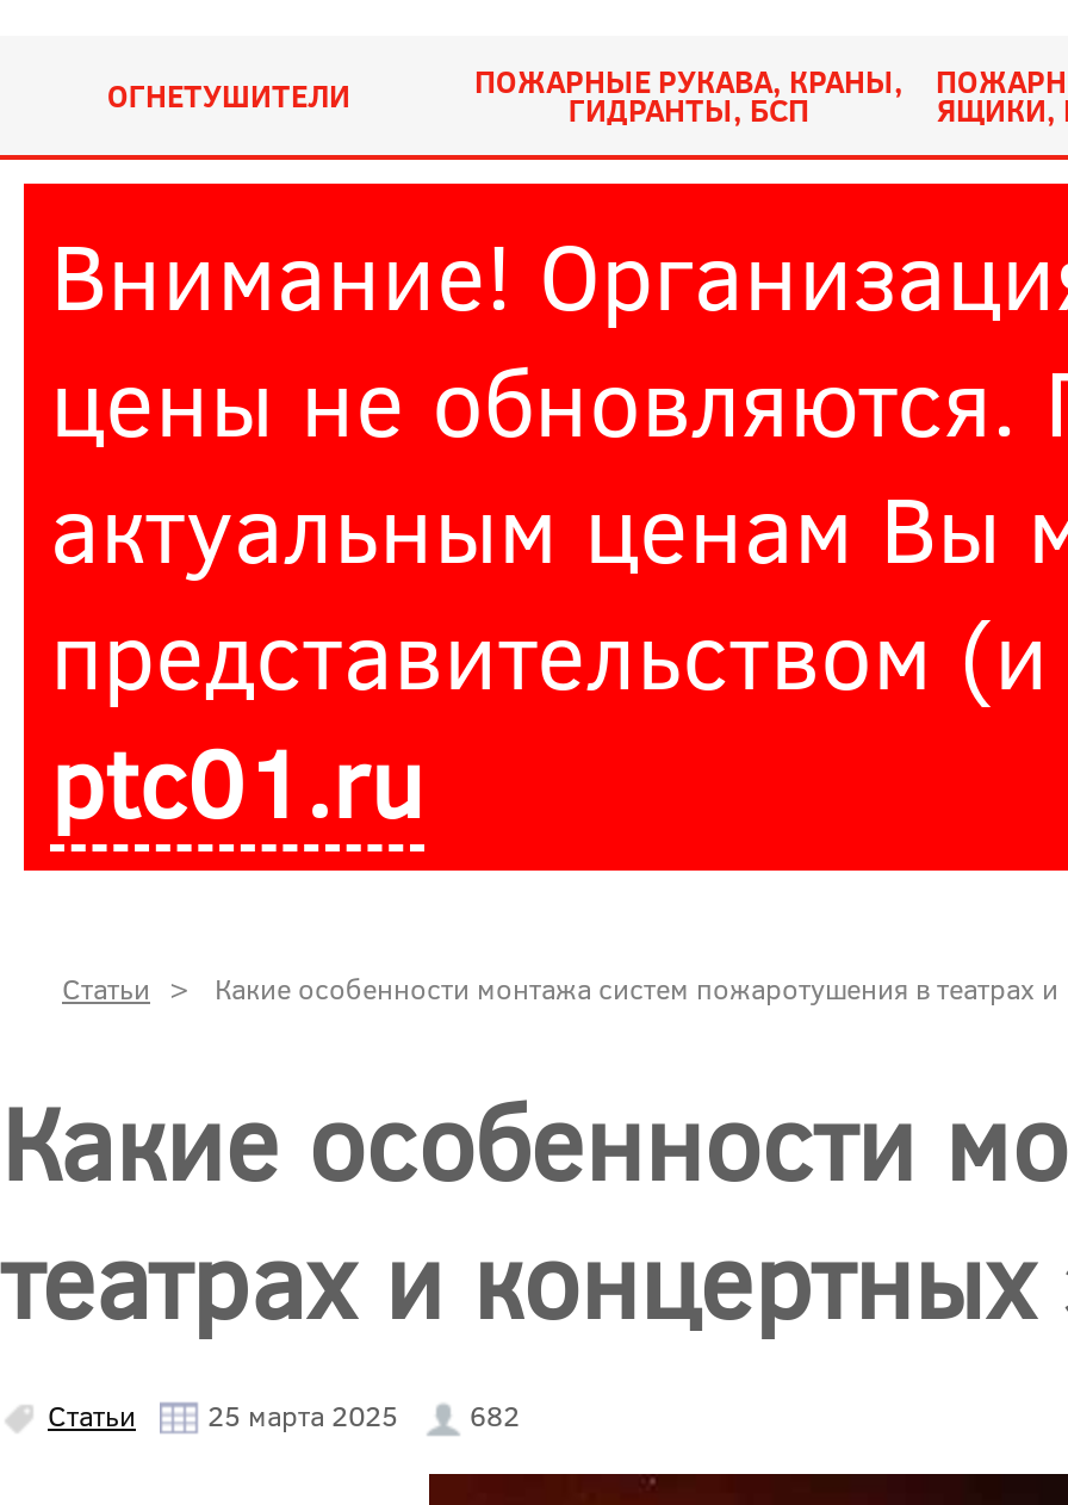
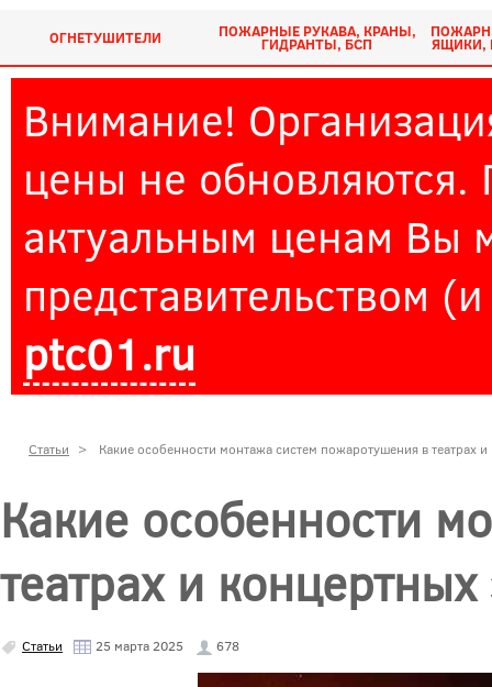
[48,1395,520,1433] Статьи 25 марта 2025 682 -> [22,636,239,654] Статьи 25 марта 2025 678

